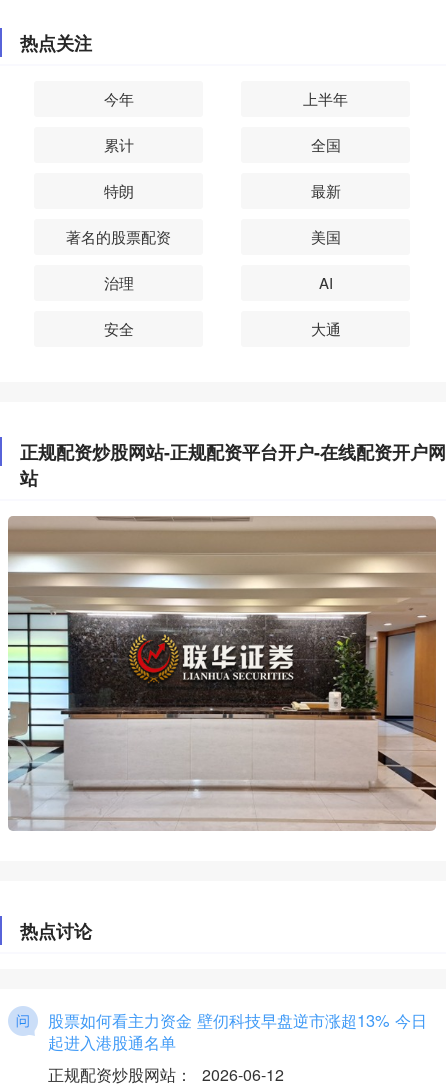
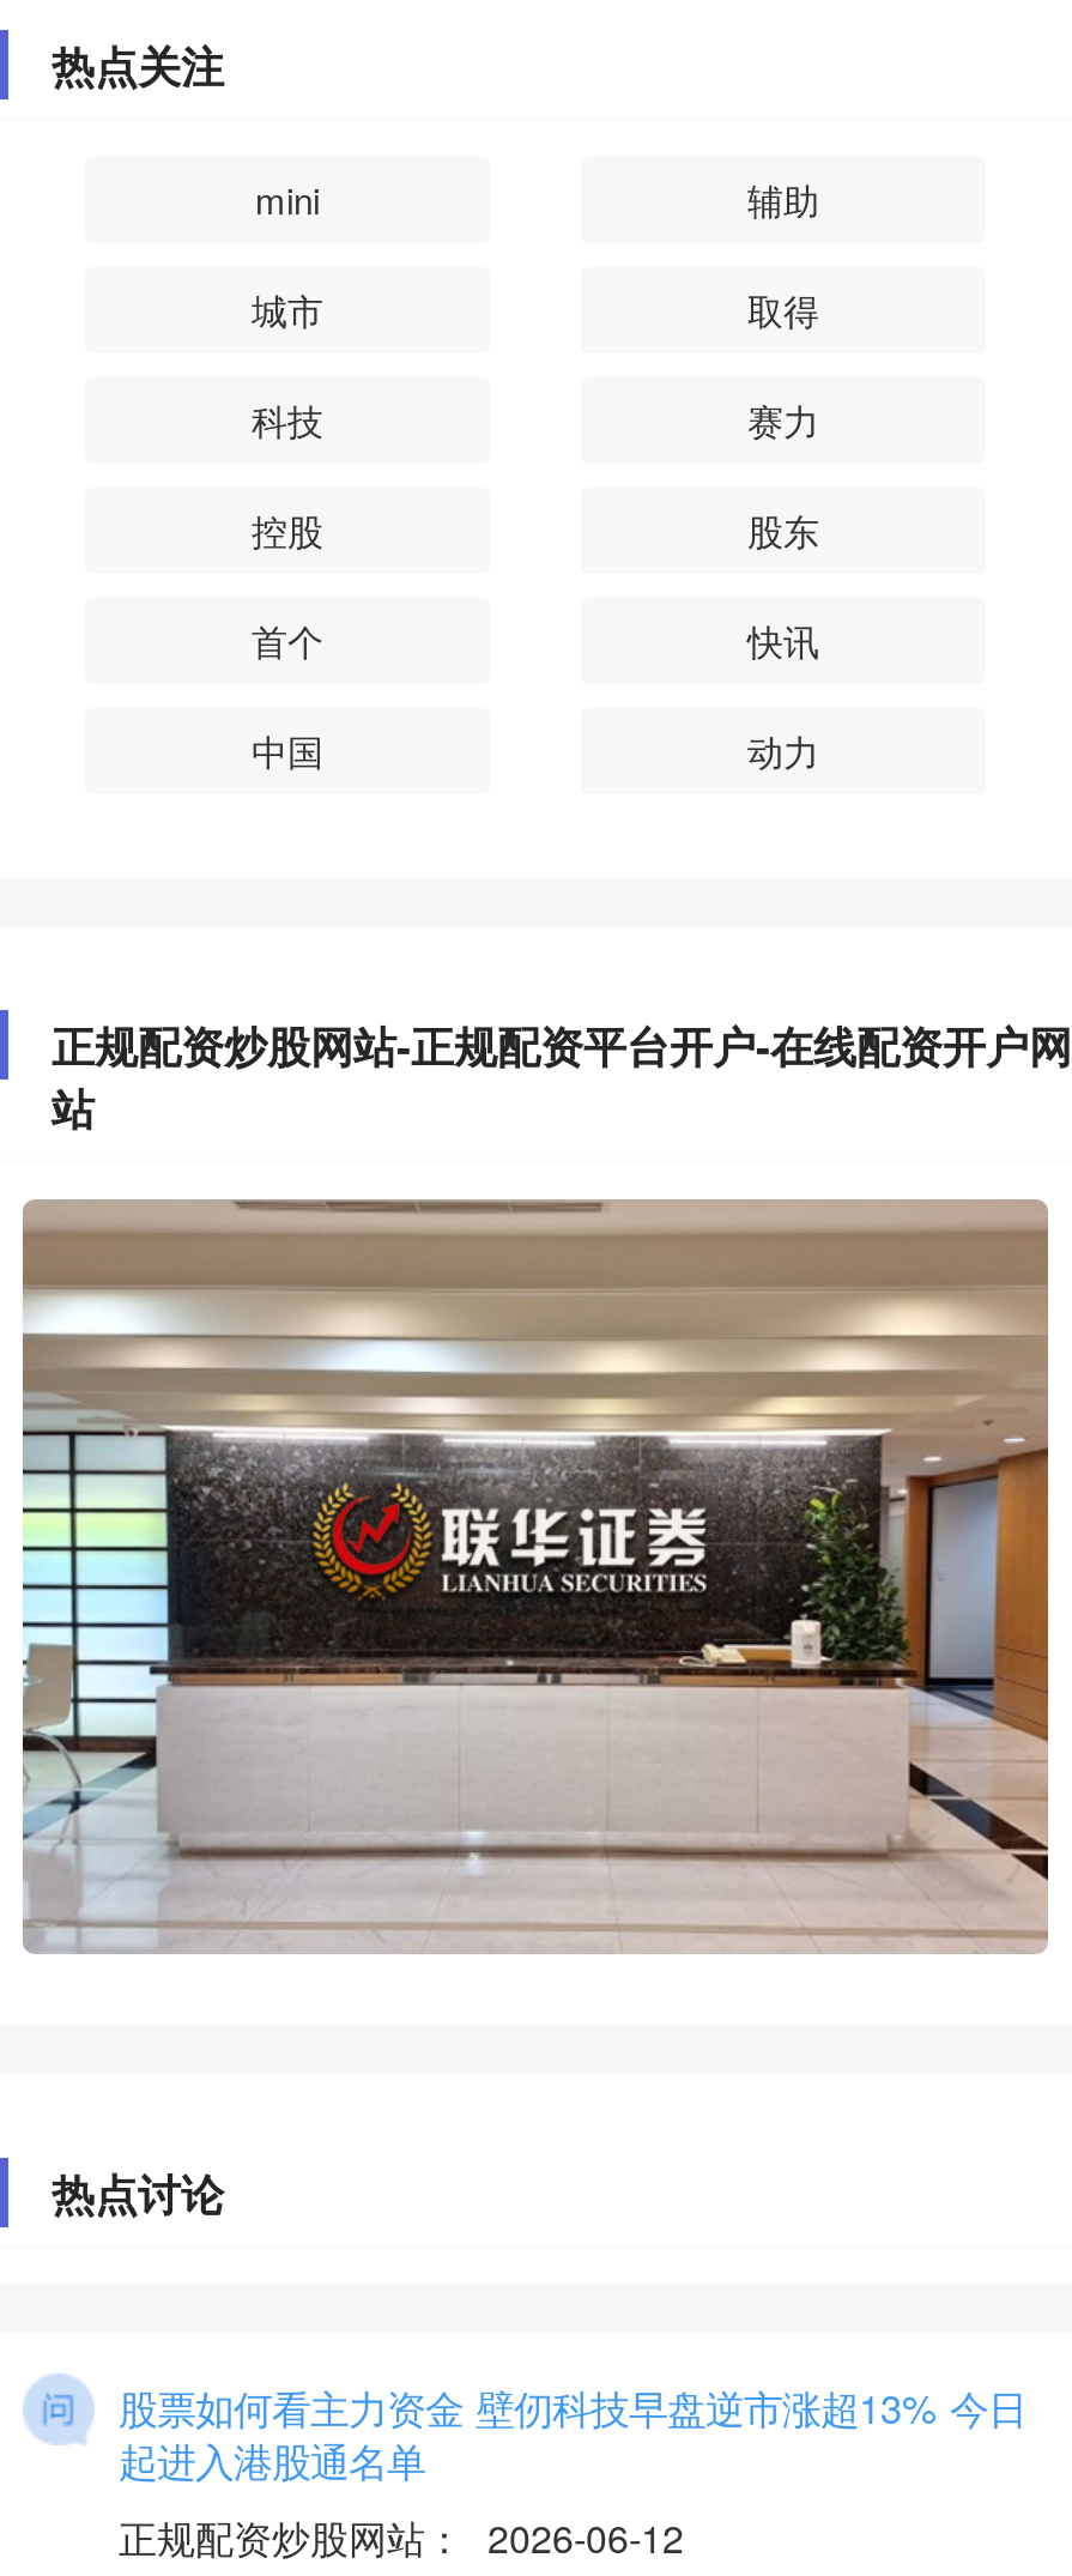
[103,88,348,109] 今年 | 上半年 -> [255,173,819,223] mini | 辅助
[103,134,340,155] 累计 | 全国 -> [252,283,819,334] 城市 | 取得
[103,180,340,201] 特朗 | 最新 -> [252,393,819,444] 科技 | 赛力
[66,226,340,247] 著名的股票配资 | 美国 -> [252,504,819,554] 控股 | 股东
[103,272,332,293] 治理 | AI -> [252,614,819,664] 首个 | 快讯
[103,318,340,339] 安全 | 大通 -> [252,724,819,774] 中国 | 动力

